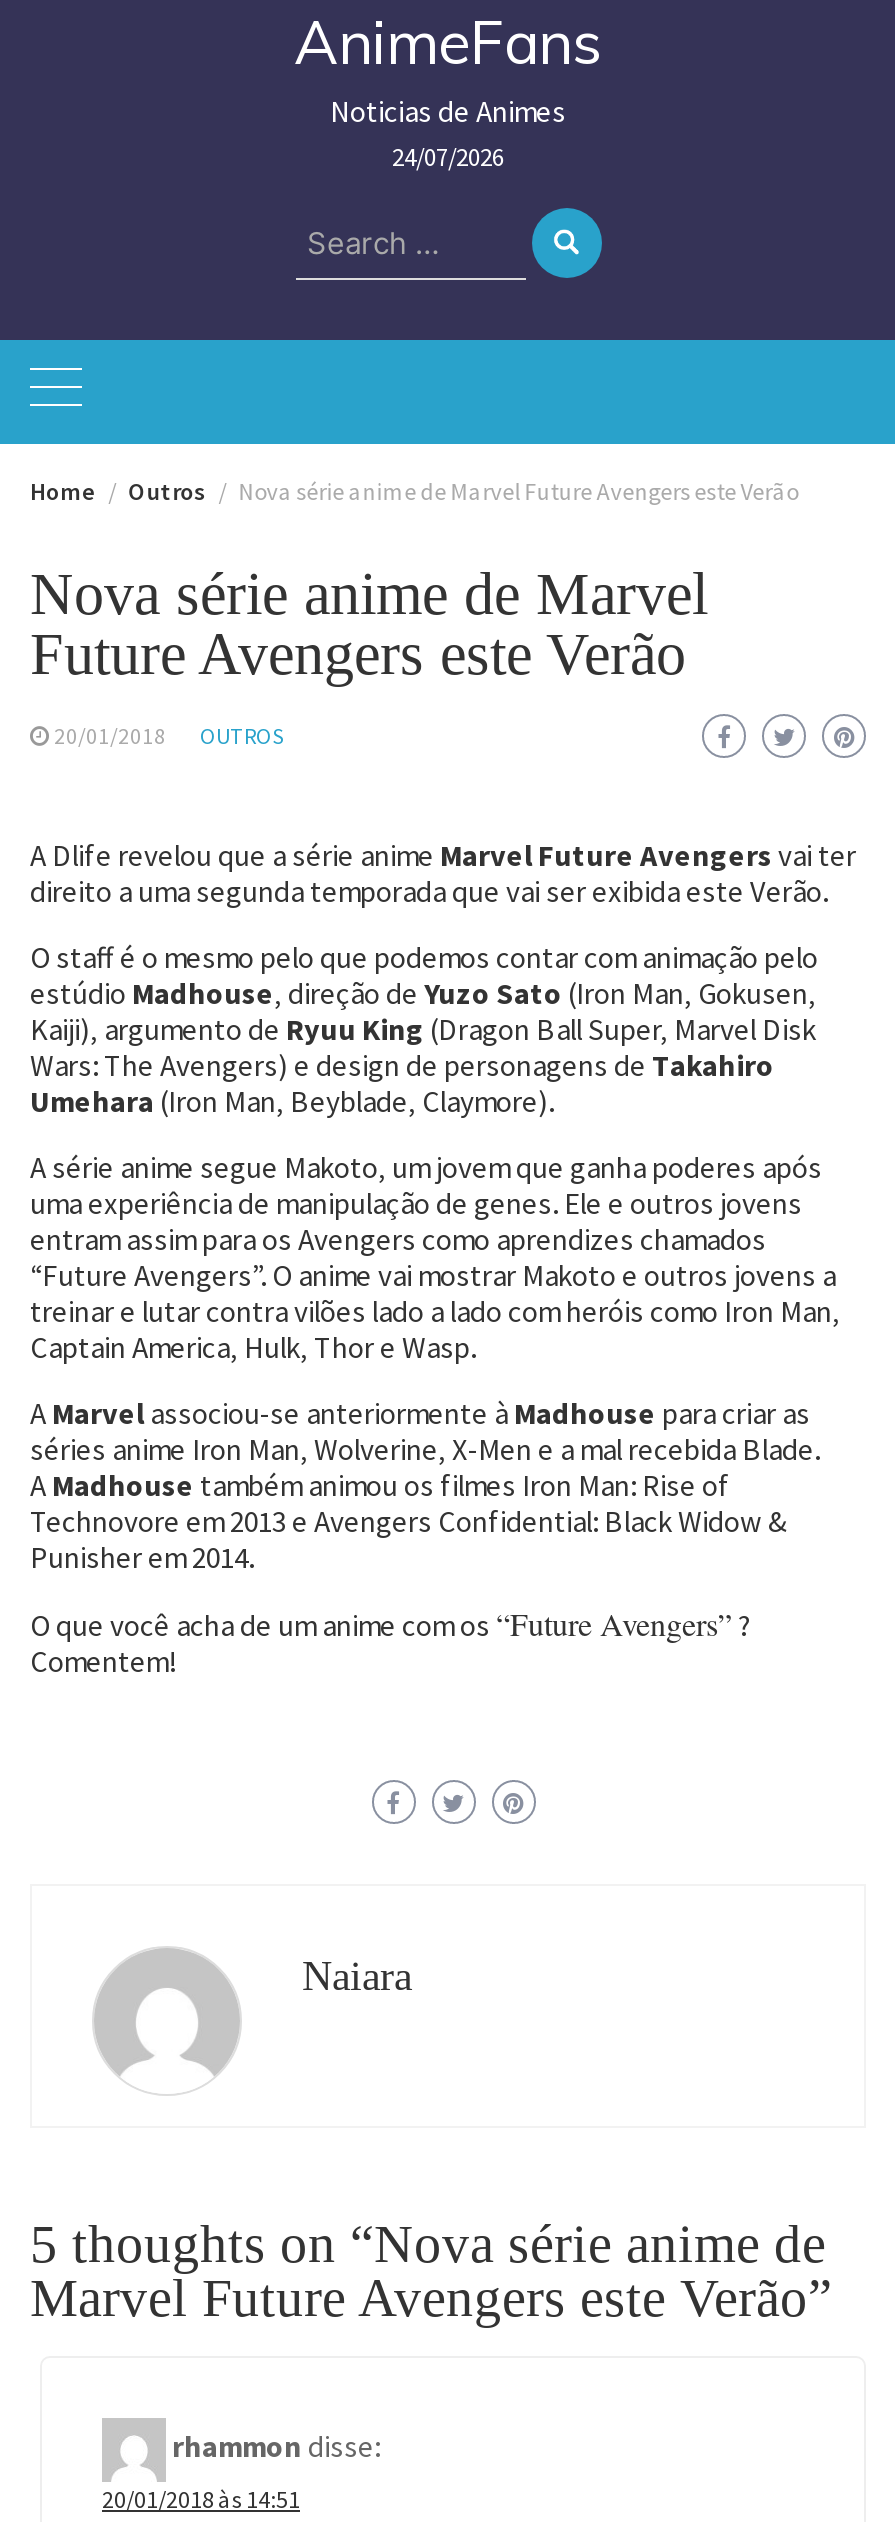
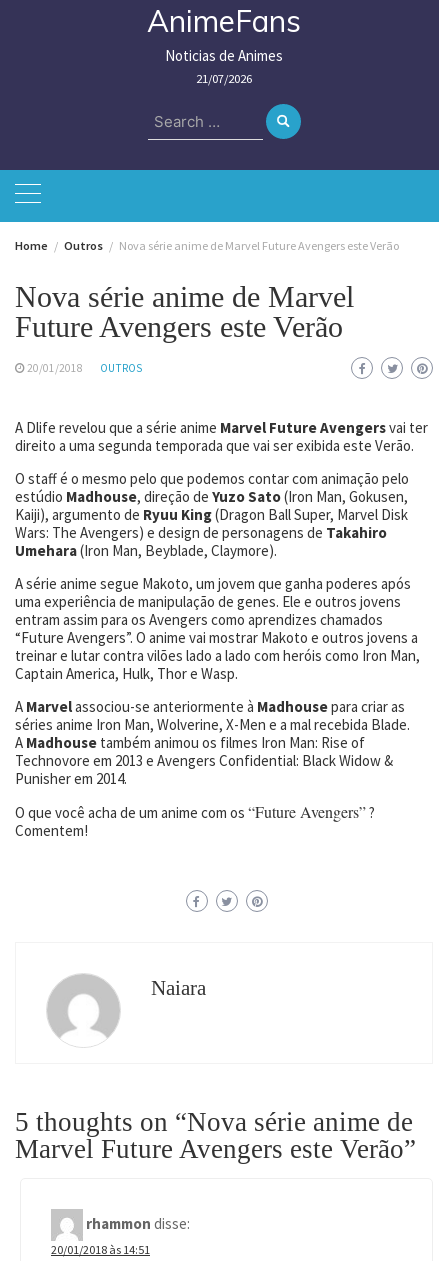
[392,140,504,172] 24/07/2026 -> [196,70,252,86] 21/07/2026

